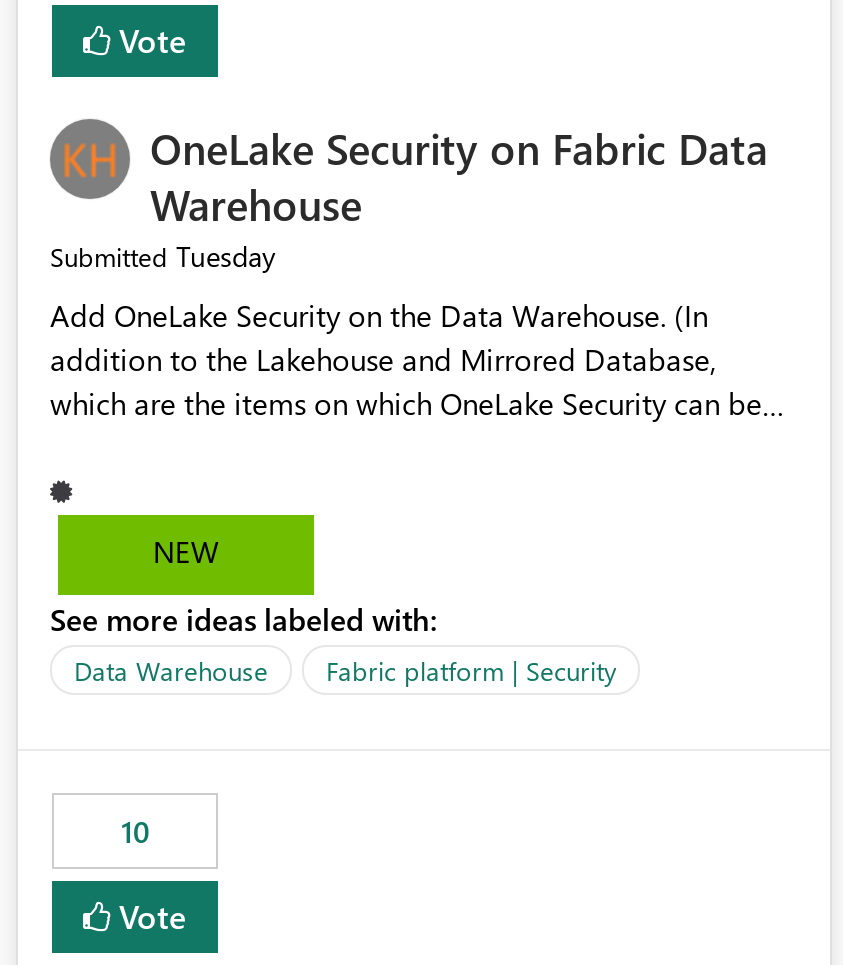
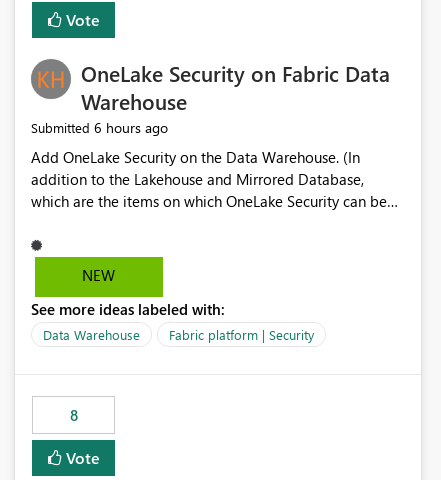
[50,238,276,276] Submitted Tuesday -> [31,118,168,137] Submitted 6 hours ago
[121,812,149,852] 10 -> [69,405,77,425] 8

